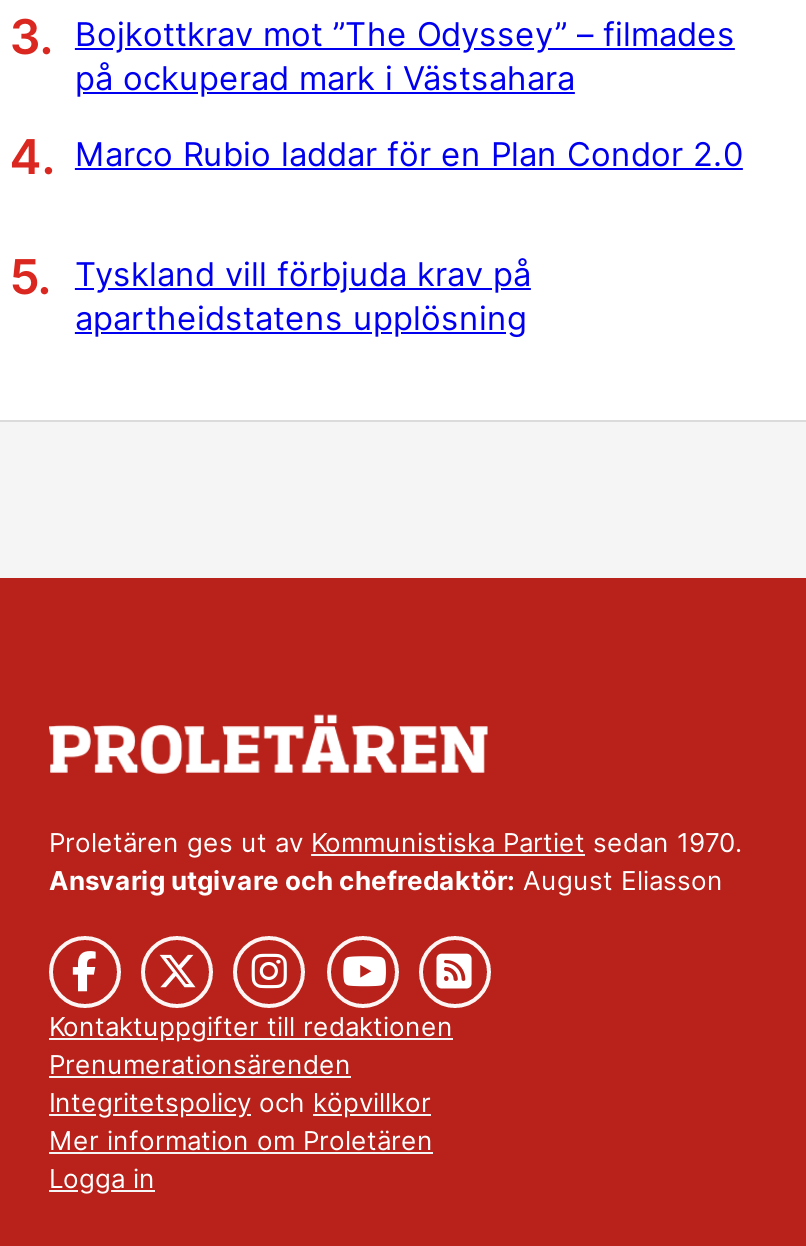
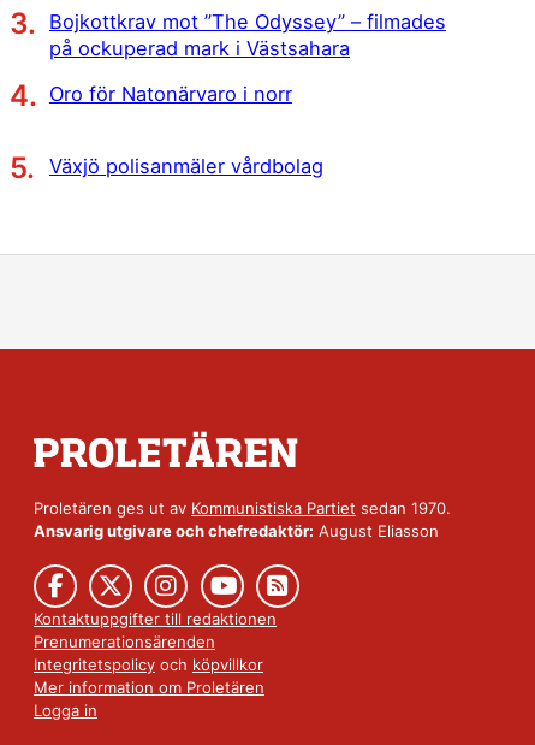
[75,134,743,174] Marco Rubio laddar för en Plan Condor 2.0 -> [49,82,292,106] Oro för Natonärvaro i norr
[75,254,531,338] Tyskland vill förbjuda krav på | apartheidstatens upplösning -> [49,154,323,178] Växjö polisanmäler vårdbolag

